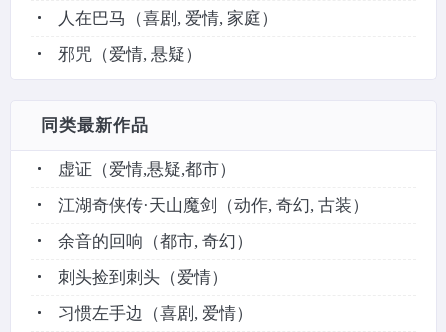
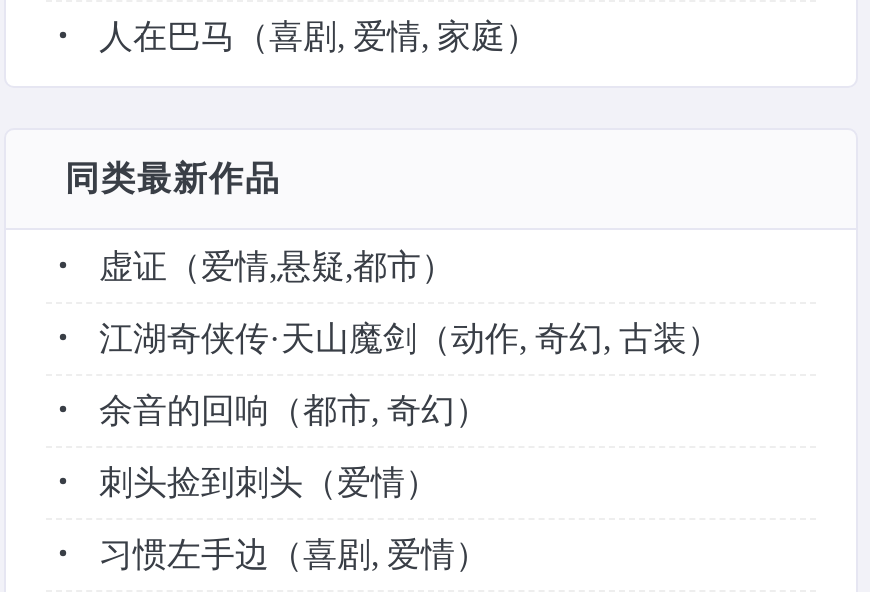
[57,45,201,64] 邪咒（爱情, 悬疑） -> none

